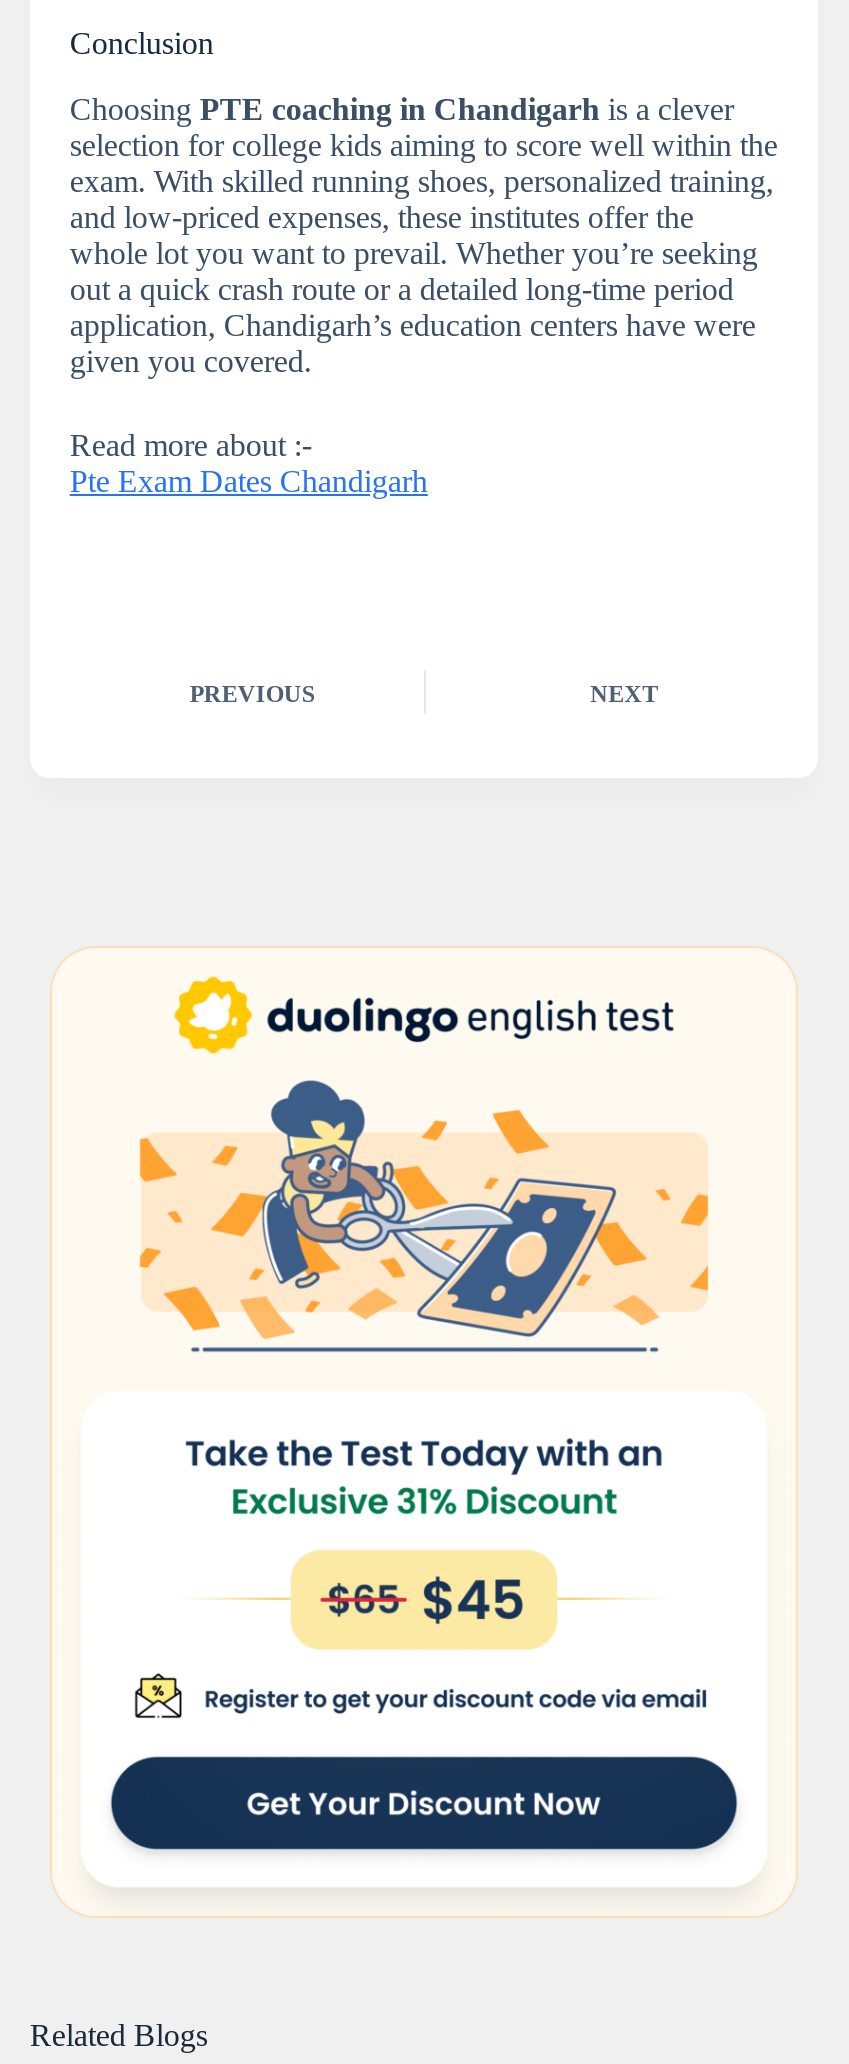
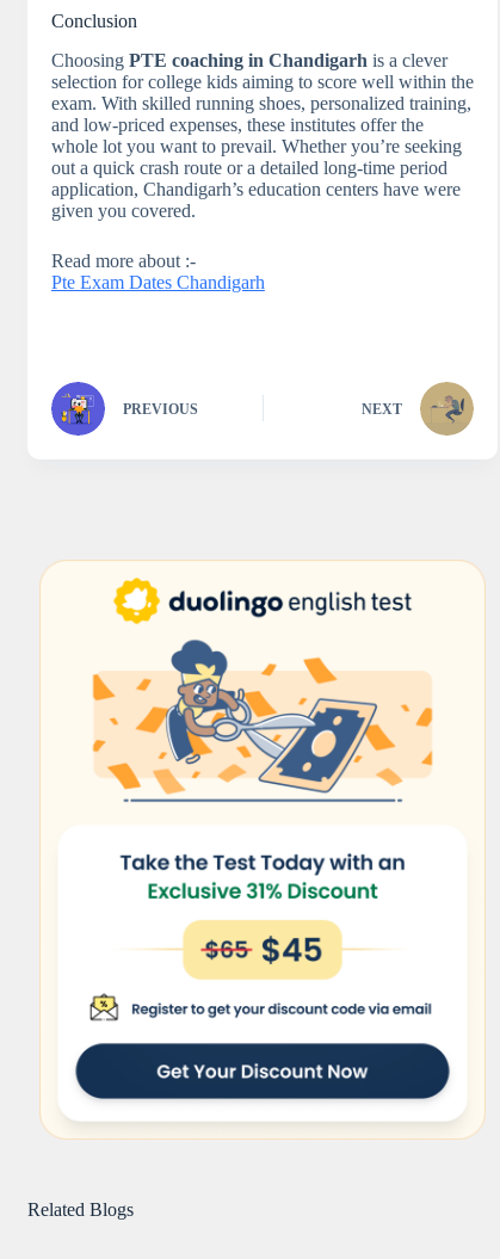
none -> [50,381,106,437] [image]
none -> [419,381,475,437] [image]

